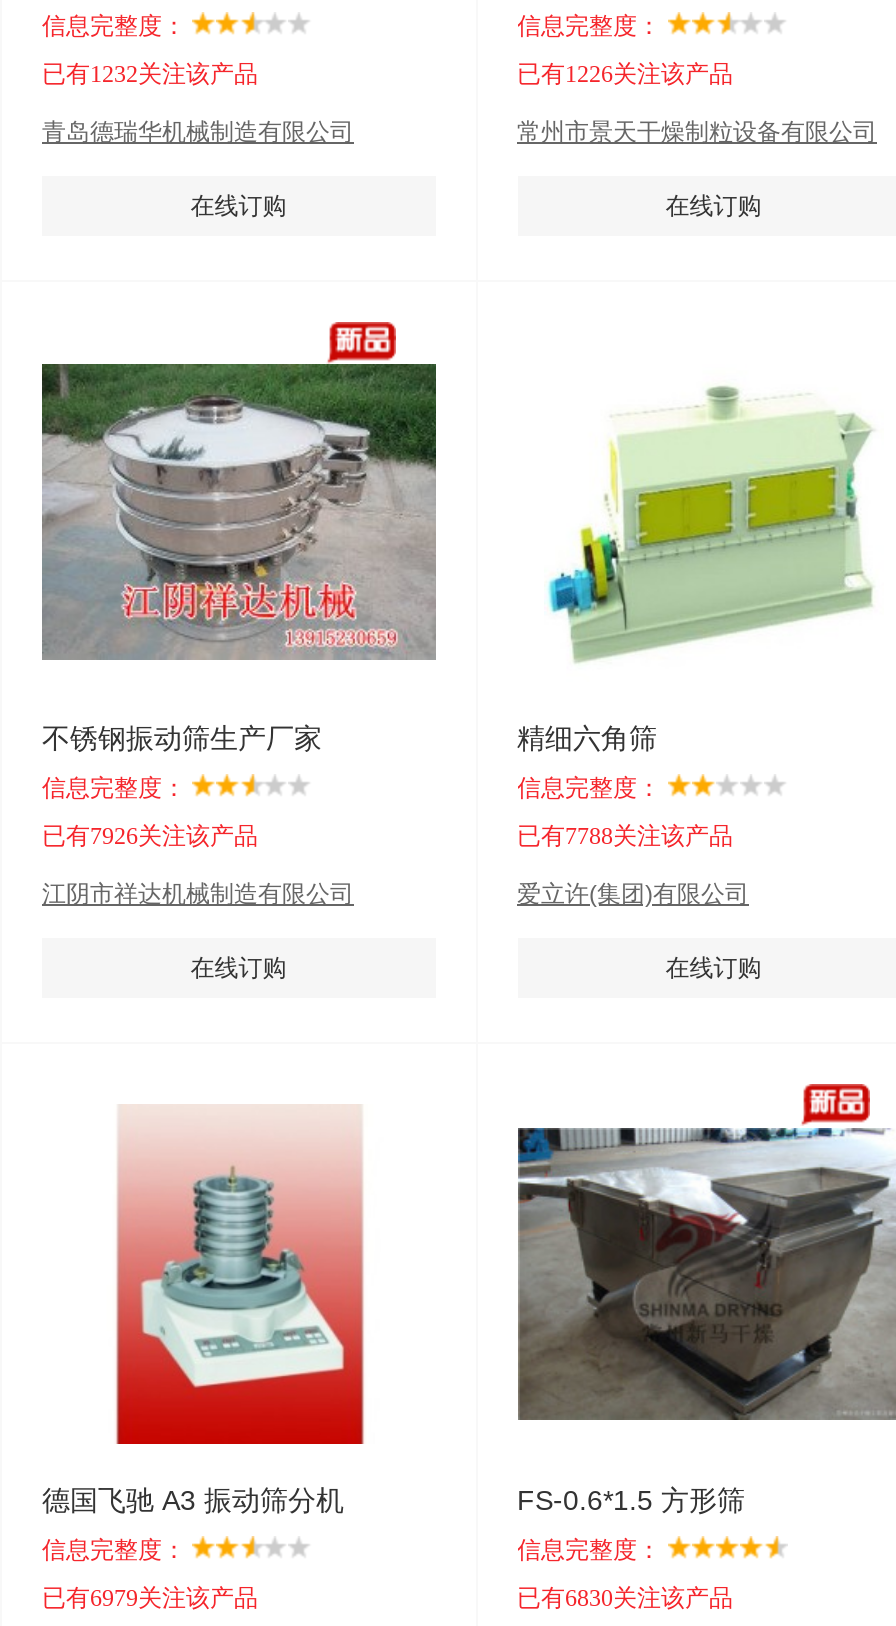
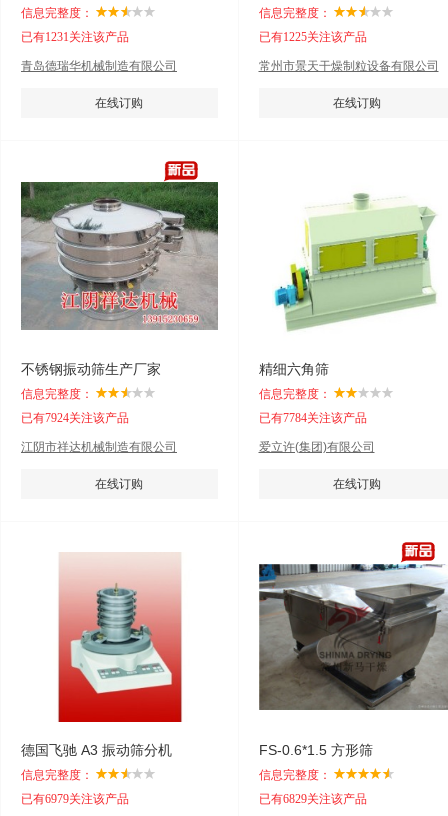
[42,60,258,88] 已有1232关注该产品 -> [21,30,129,44] 已有1231关注该产品
[517,60,733,88] 已有1226关注该产品 -> [258,30,366,44] 已有1225关注该产品
[42,822,258,850] 已有7926关注该产品 -> [21,411,129,425] 已有7924关注该产品
[517,822,733,850] 已有7788关注该产品 -> [258,411,366,425] 已有7784关注该产品
[517,1584,733,1612] 已有6830关注该产品 -> [258,792,366,806] 已有6829关注该产品

